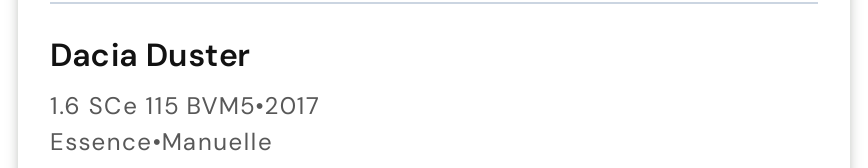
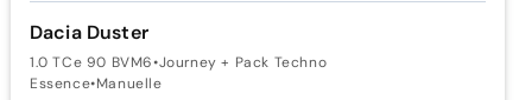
[50,90,319,122] 1.6 SCe 115 BVM5•2017 -> [30,53,327,72] 1.0 TCe 90 BVM6•Journey + Pack Techno

